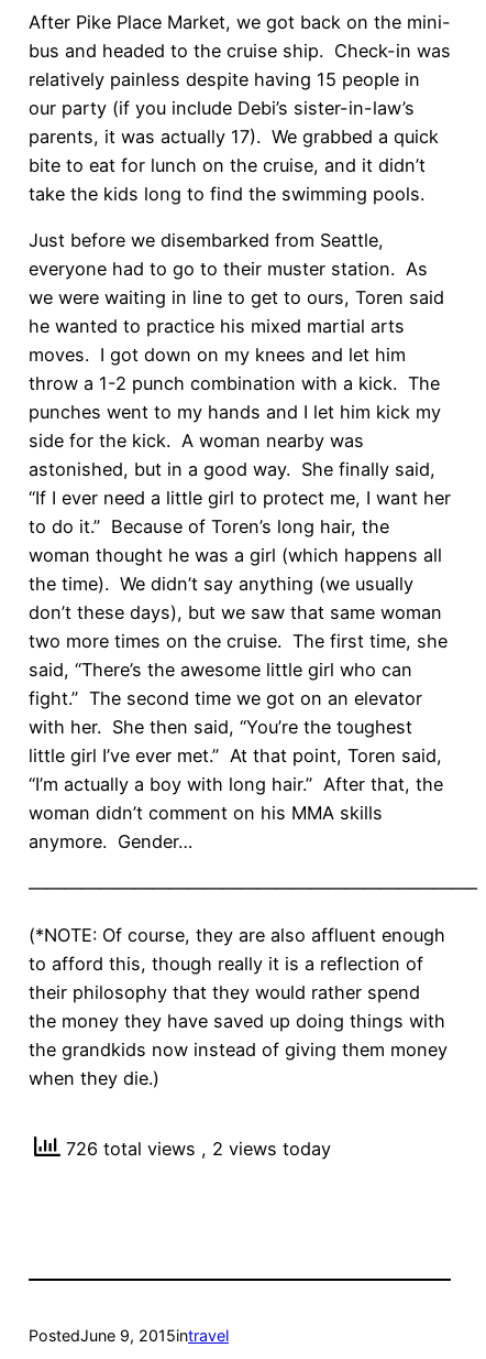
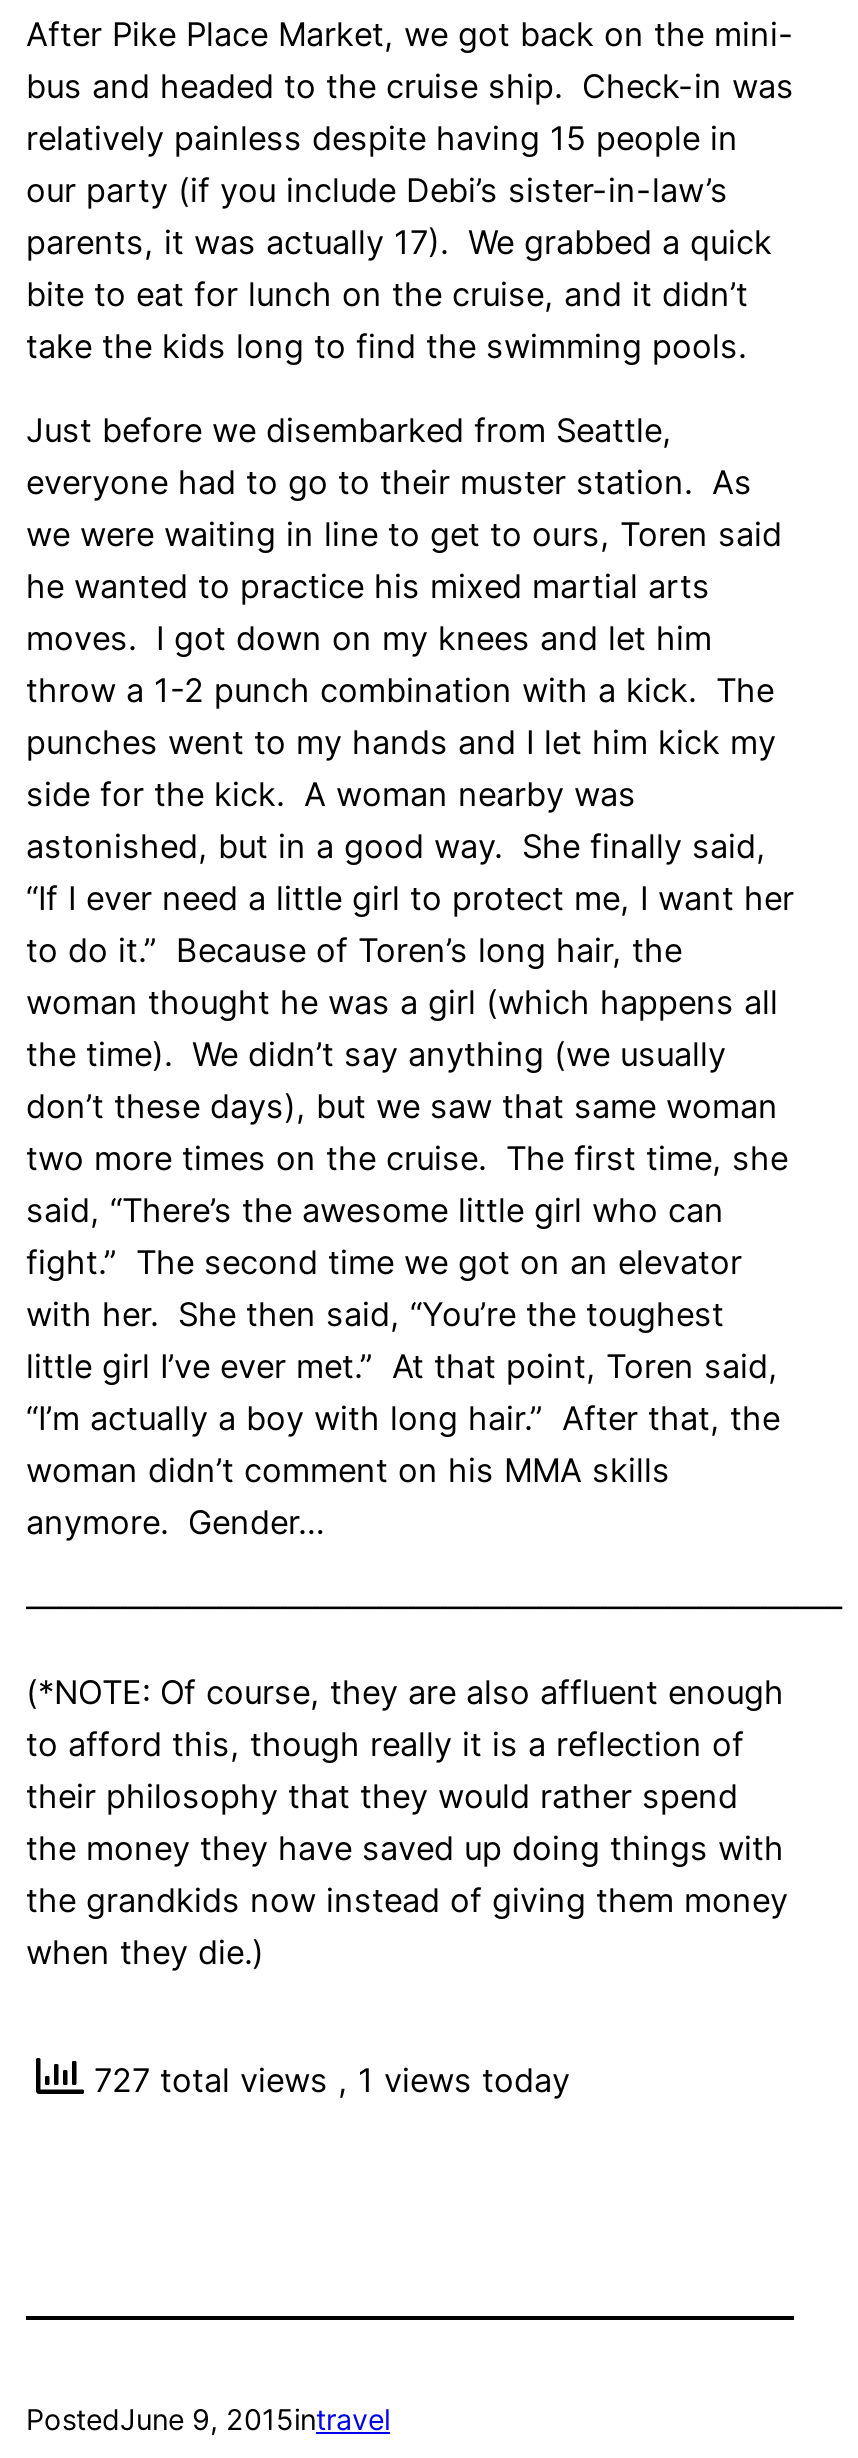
[60,1138,331,1160] 726 total views, 2 views today -> [84,2060,570,2100] 727 total views, 1 views today

